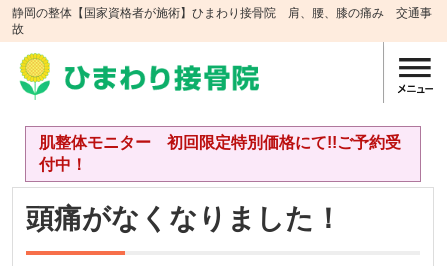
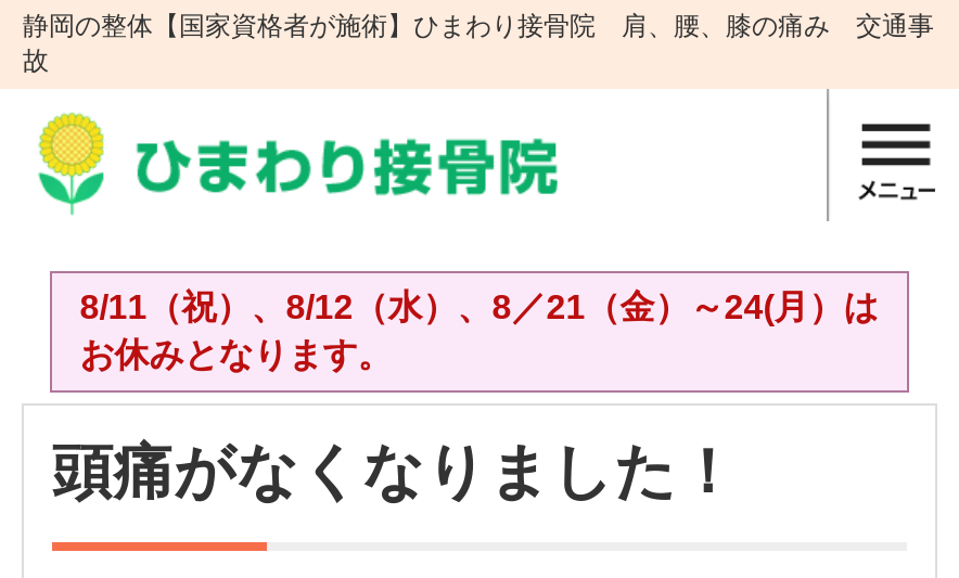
[39,134,401,173] 肌整体モニター 初回限定特別価格にて!!ご予約受 | 付中！ -> [80,289,878,374] 8/11（祝）、8/12（水）、8／21（金）～24(月）は | お休みとなります。

